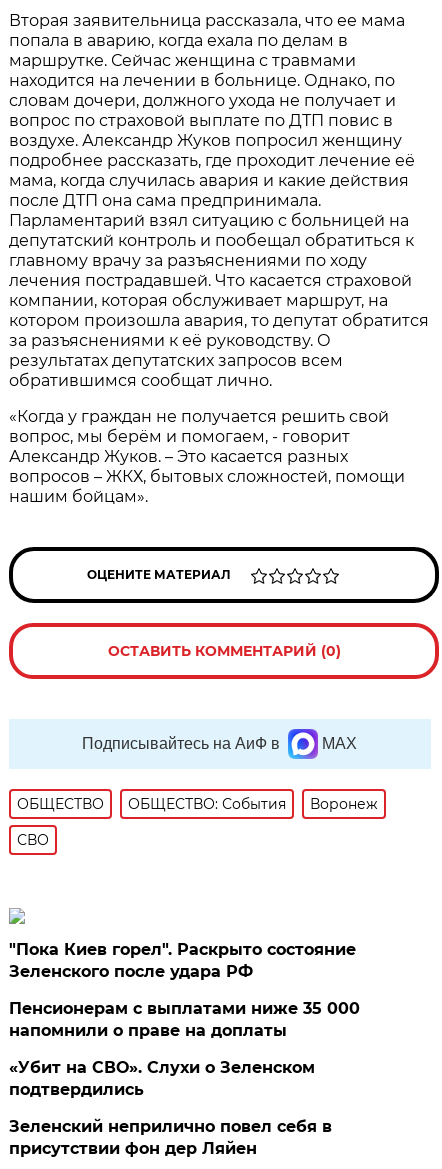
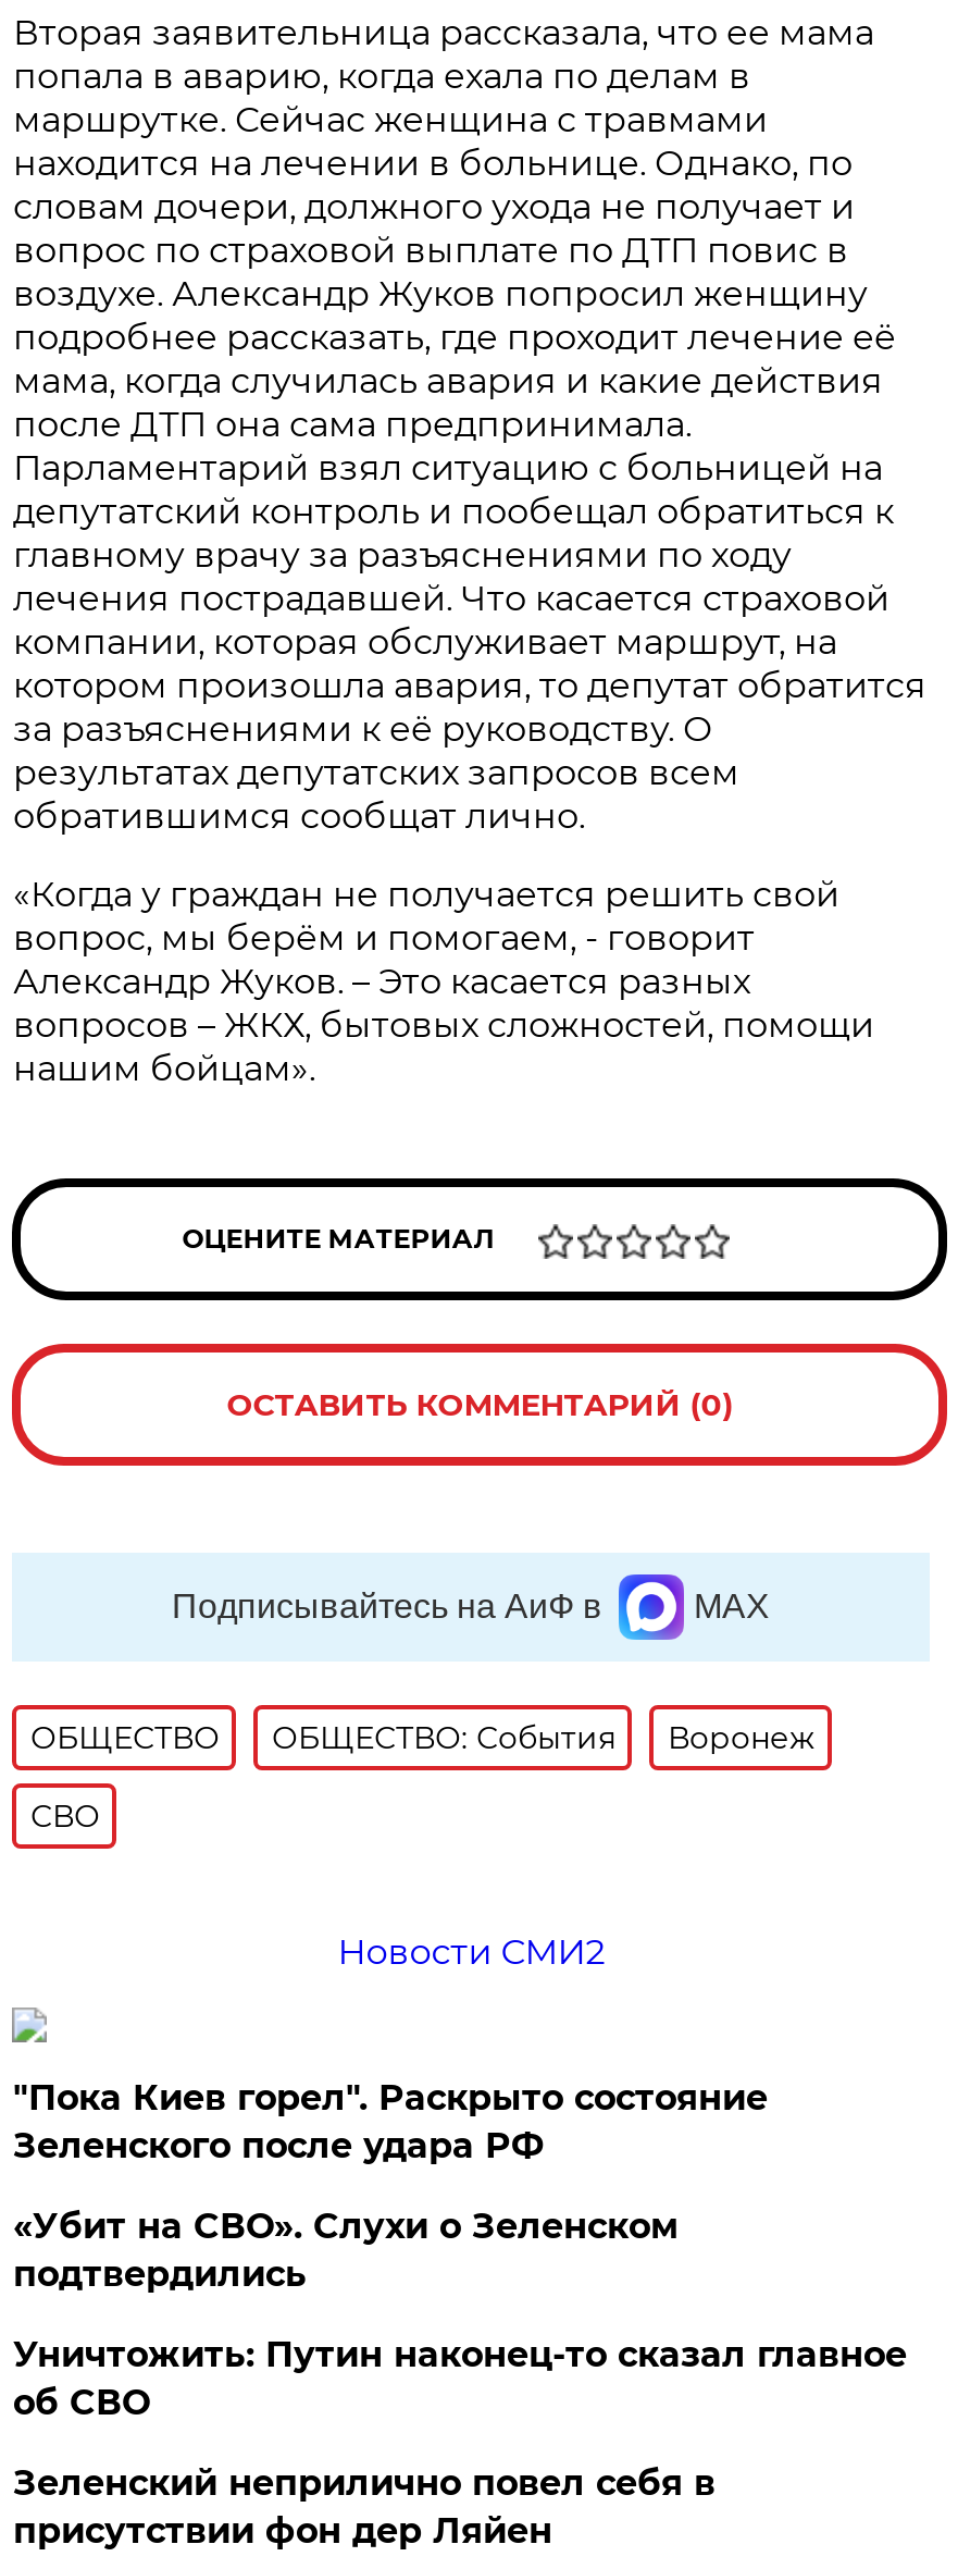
none -> [338,1931,605,1973] Новости СМИ2
[9,999,360,1040] Пенсионерам с выплатами ниже 35 000 | напомнили о праве на доплаты -> none
moved [9,1058,315,1099] -> [13,2206,678,2295]: «Убит на СВО». Слухи о Зеленском | подтвердились
none -> [13,2334,907,2423] Уничтожить: Путин наконец-то сказал главное | об СВО

